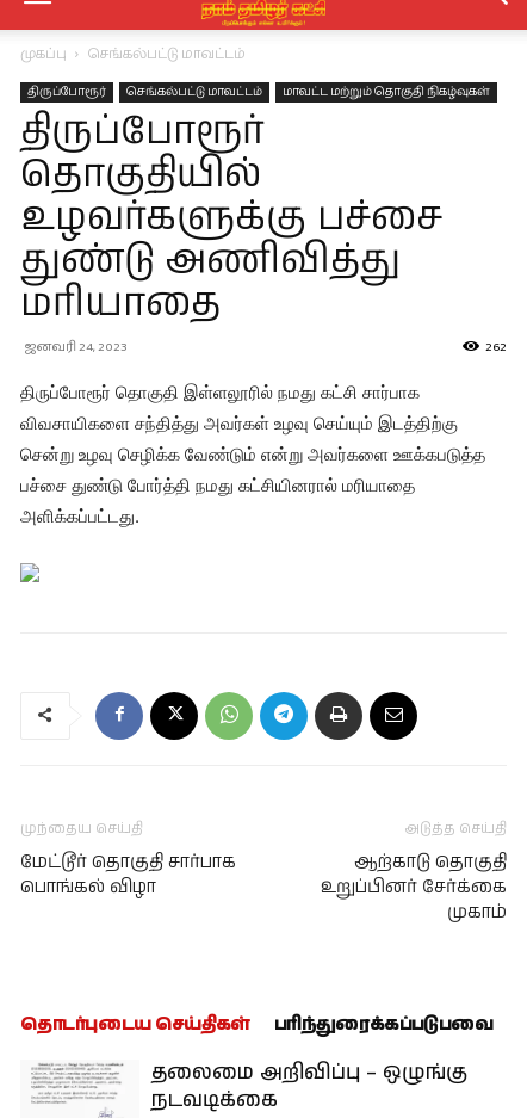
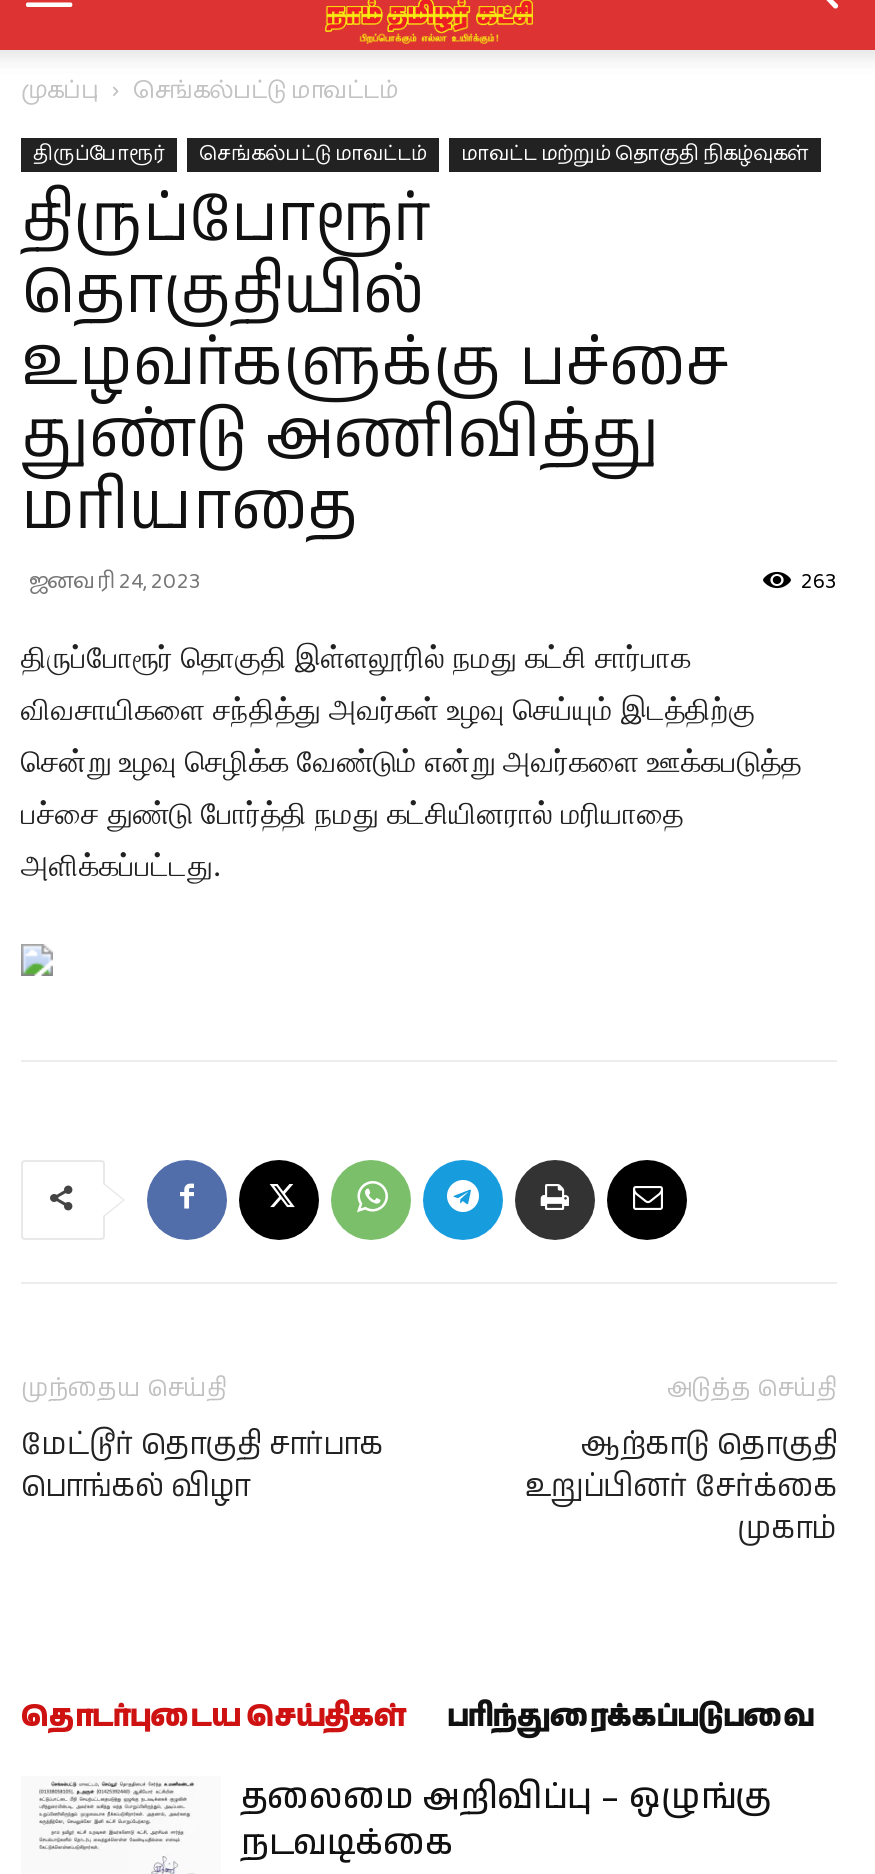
[485,336,507,357] 262 -> [801,564,837,598] 263

